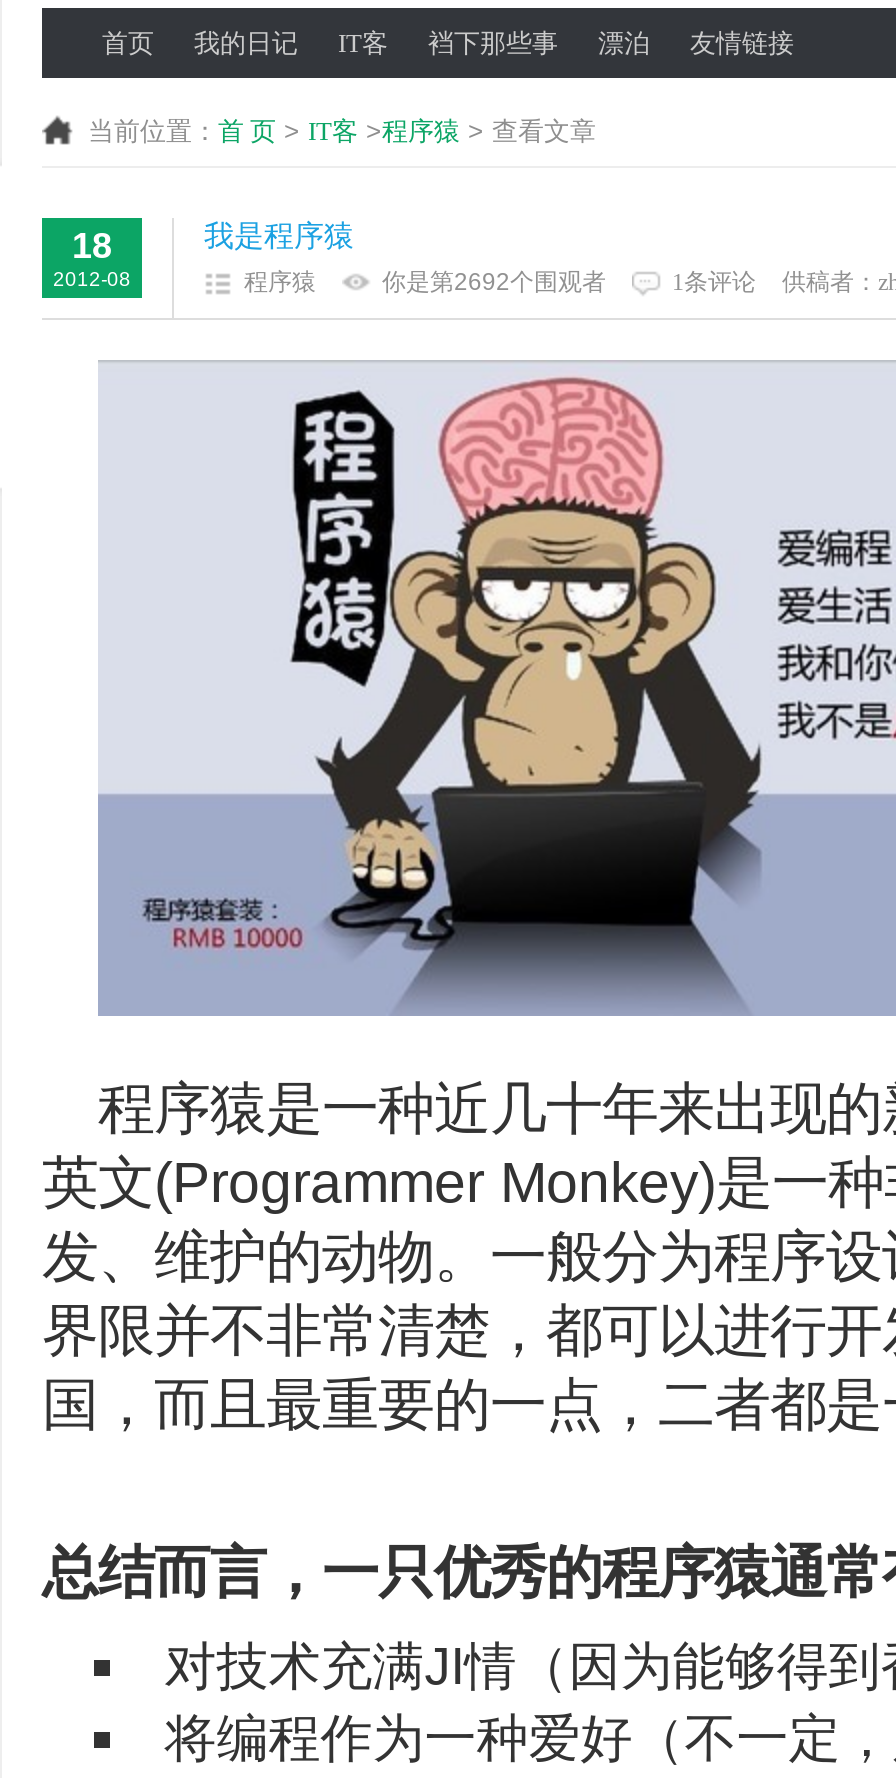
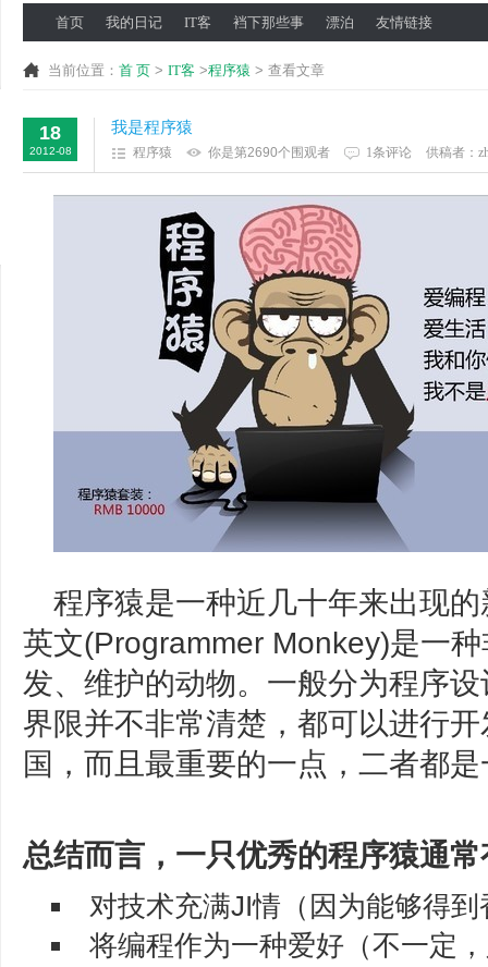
[382,268,606,296] 你是第2692个围观者 -> [208,145,330,160] 你是第2690个围观者

